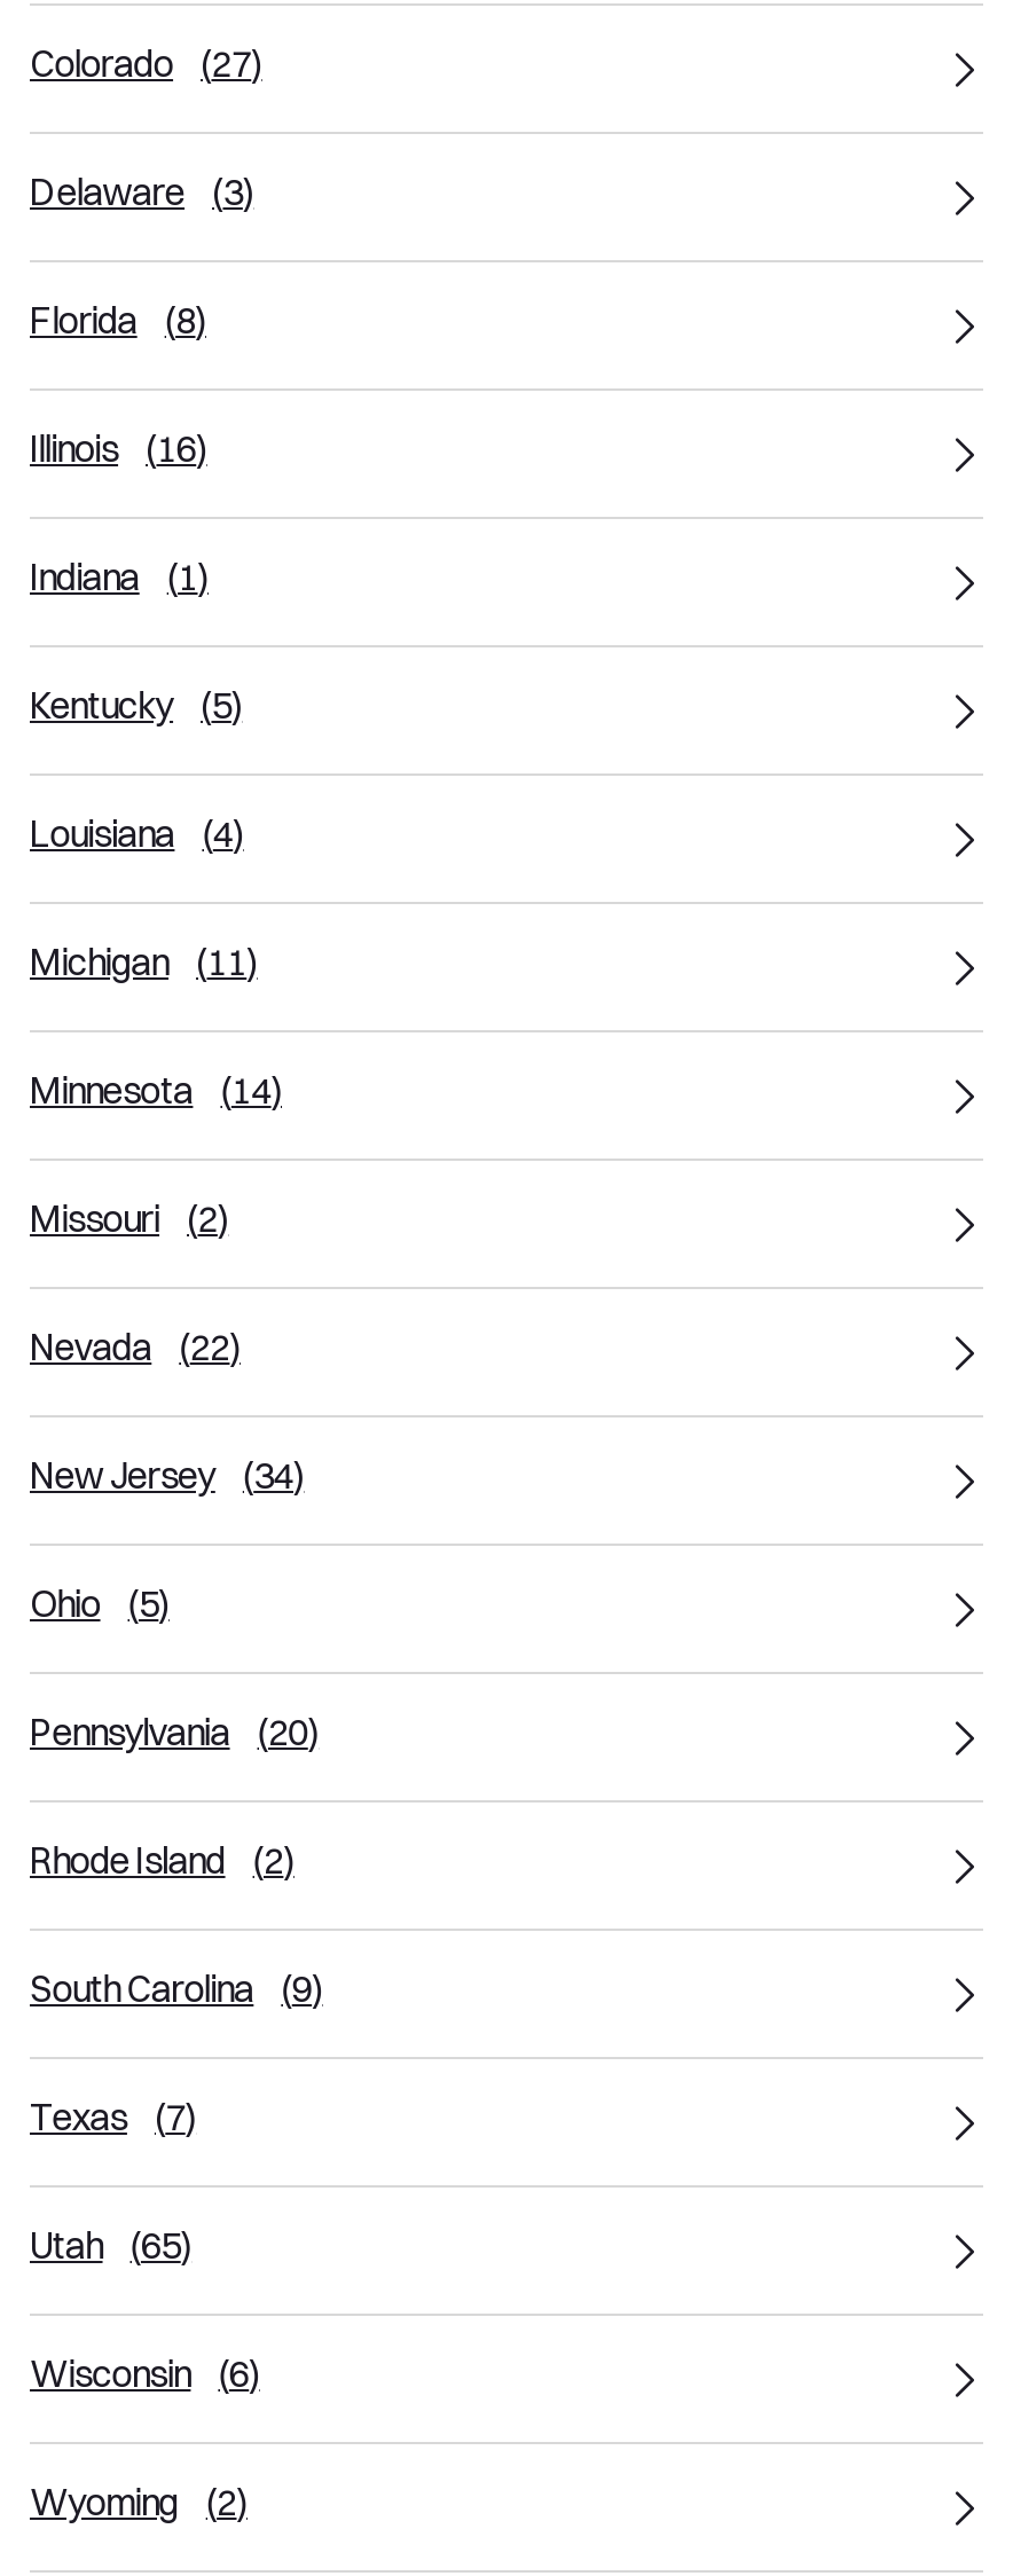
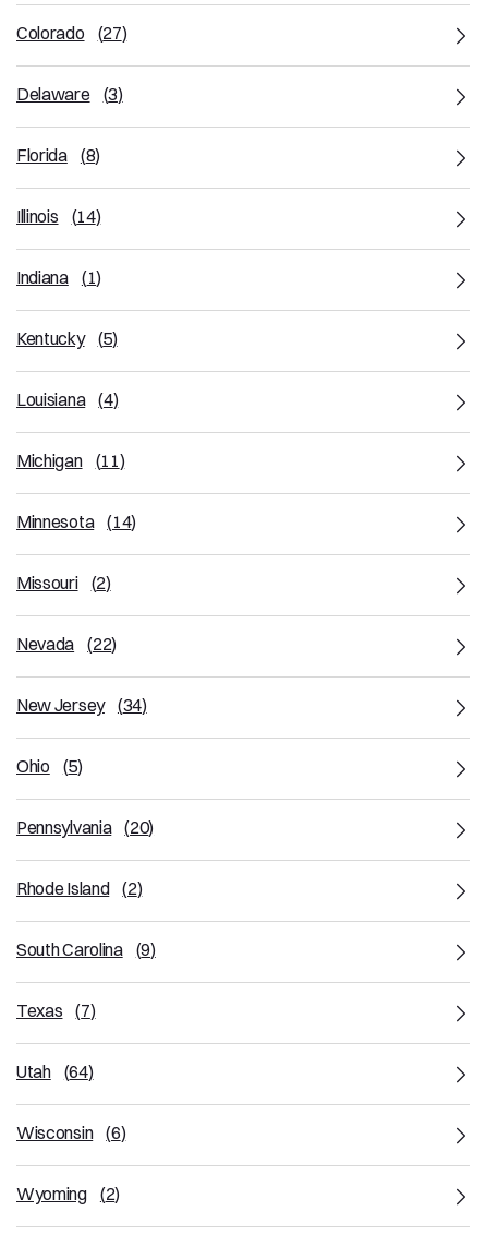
[30,425,207,471] Illinois (16) -> [16,205,101,227] Illinois (14)
[30,2222,192,2268] Utah (65) -> [16,1060,93,1082] Utah (64)

